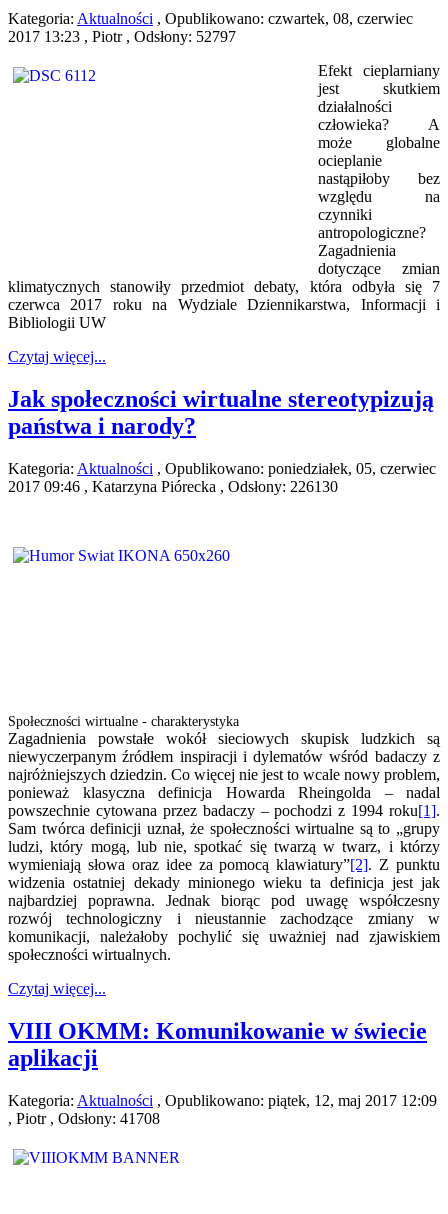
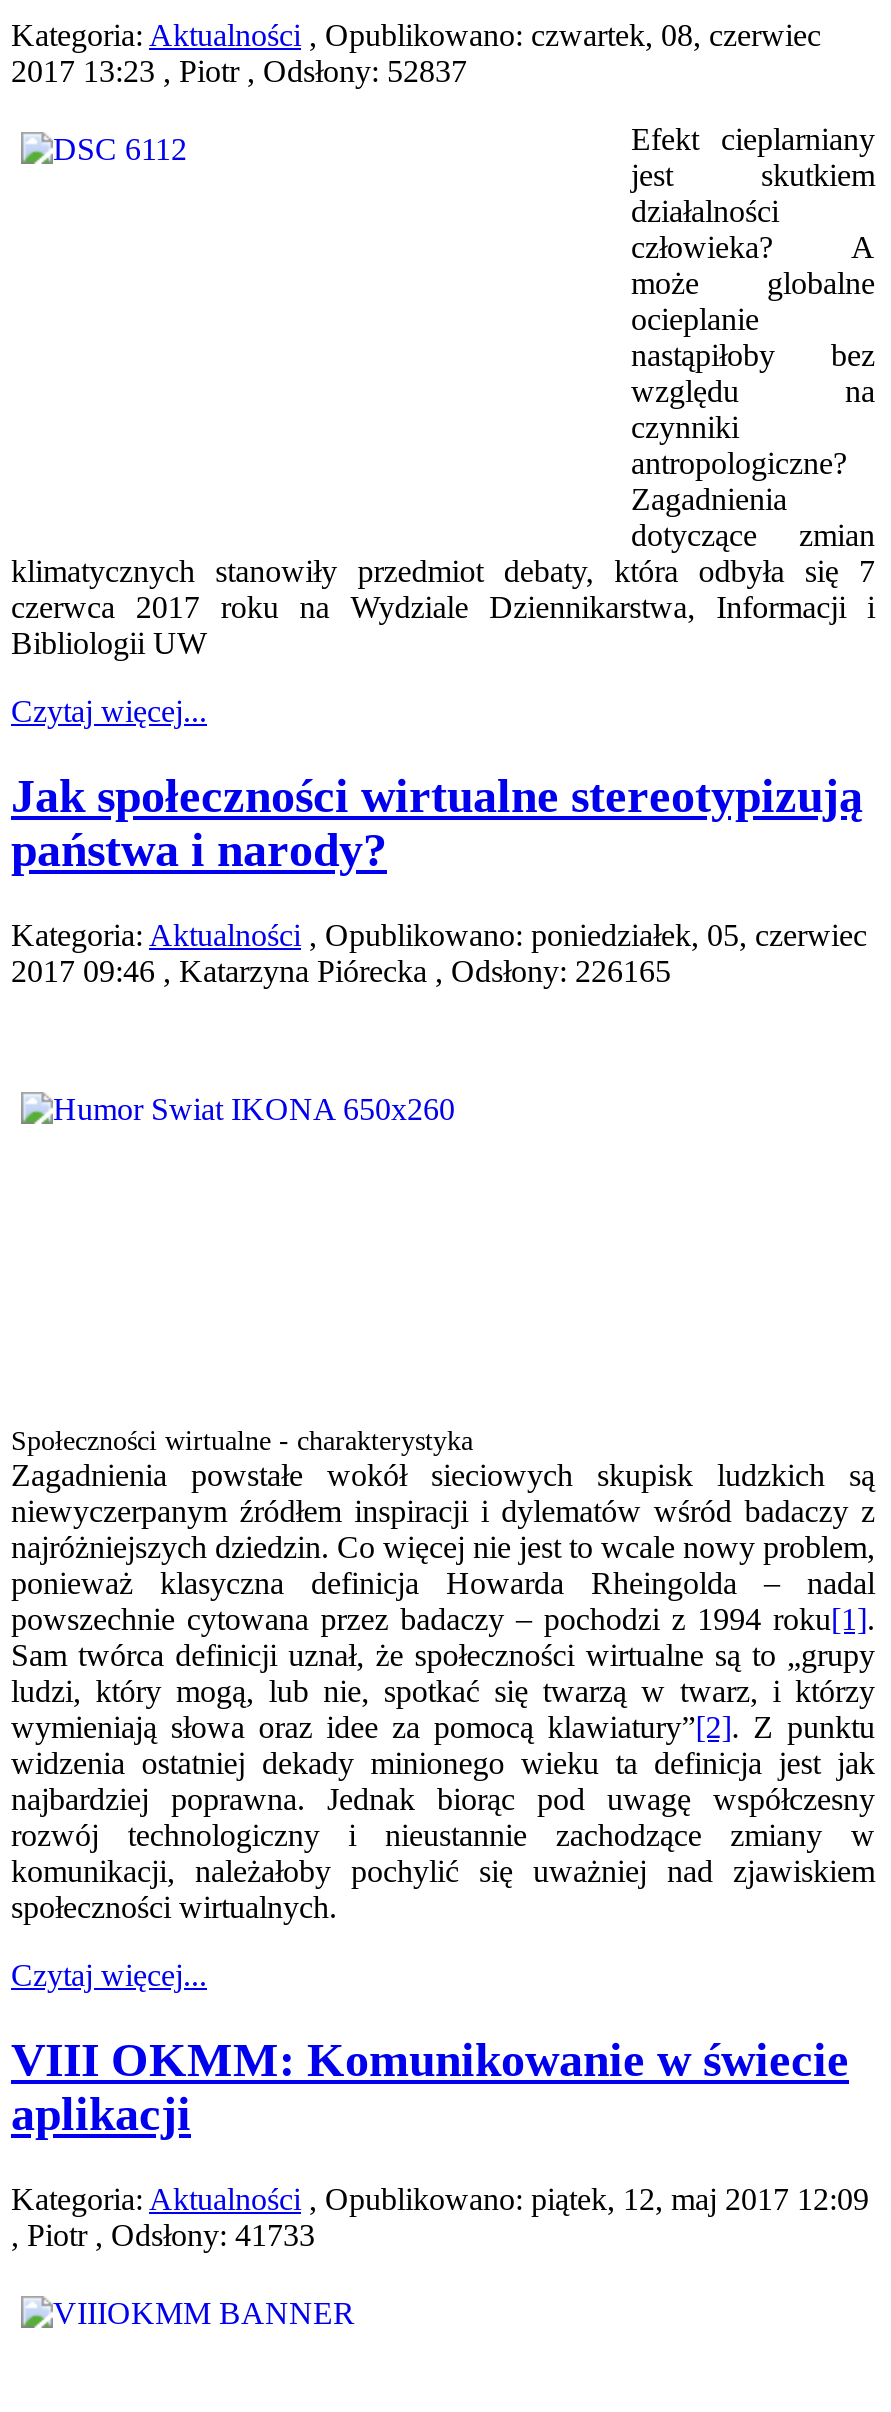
[8,28,236,45] 2017 13:23 , Piotr , Odsłony: 52797 -> [11,54,467,88] 2017 13:23 , Piotr , Odsłony: 52837
[8,478,338,495] 2017 09:46 , Katarzyna Piórecka , Odsłony: 226130 -> [11,954,671,988] 2017 09:46 , Katarzyna Piórecka , Odsłony: 226165
[8,1110,160,1127] , Piotr , Odsłony: 41708 -> [11,2217,315,2251] , Piotr , Odsłony: 41733

